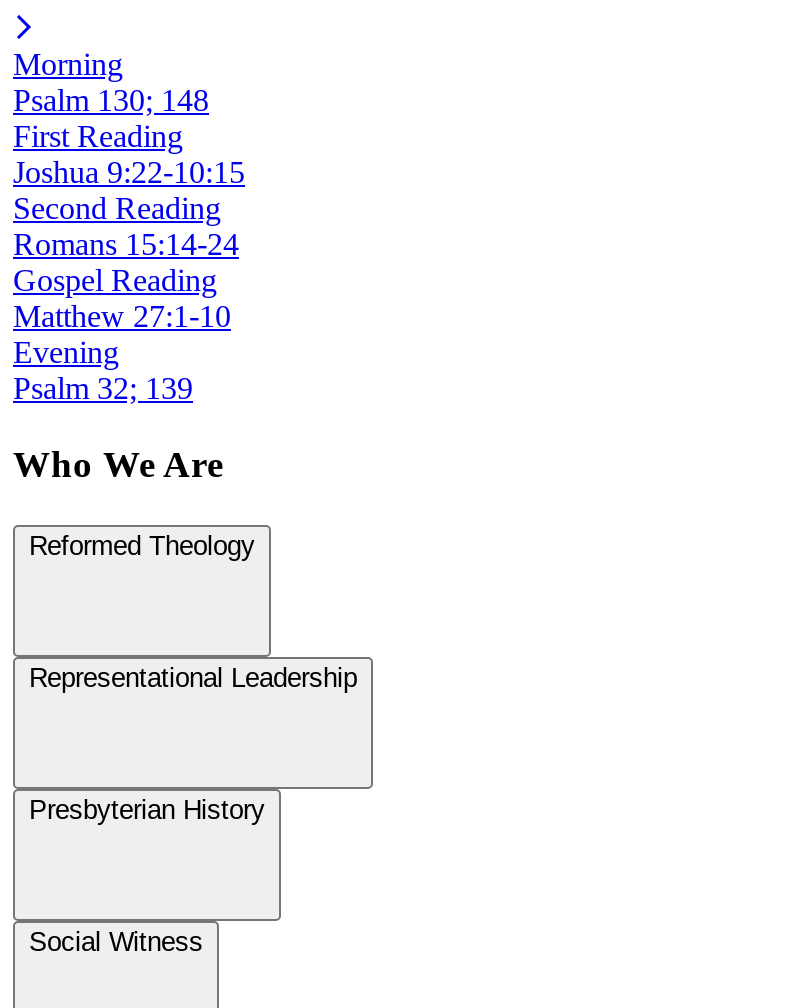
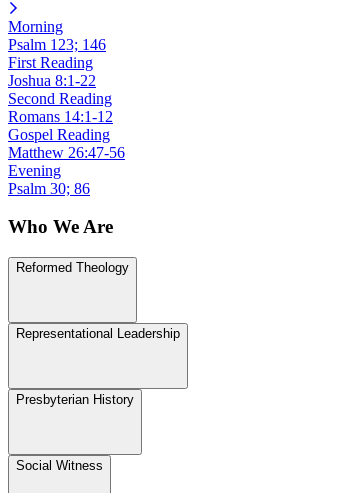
[13,82,209,116] Psalm 130; 148 -> [8,36,106,53] Psalm 123; 146
[13,154,245,188] Joshua 9:22-10:15 -> [8,72,96,89] Joshua 8:1-22
[13,226,239,260] Romans 15:14-24 -> [8,108,113,125] Romans 14:1-12
[13,298,231,332] Matthew 27:1-10 -> [8,144,125,161] Matthew 26:47-56
[13,370,193,404] Psalm 32; 139 -> [8,180,90,197] Psalm 30; 86

